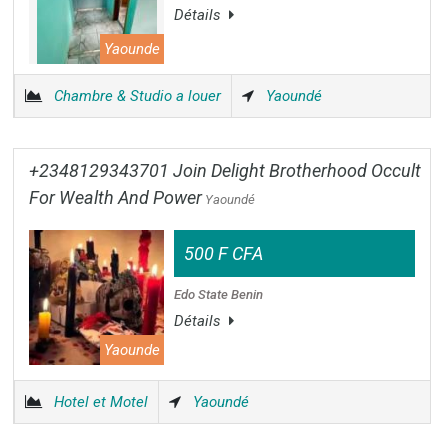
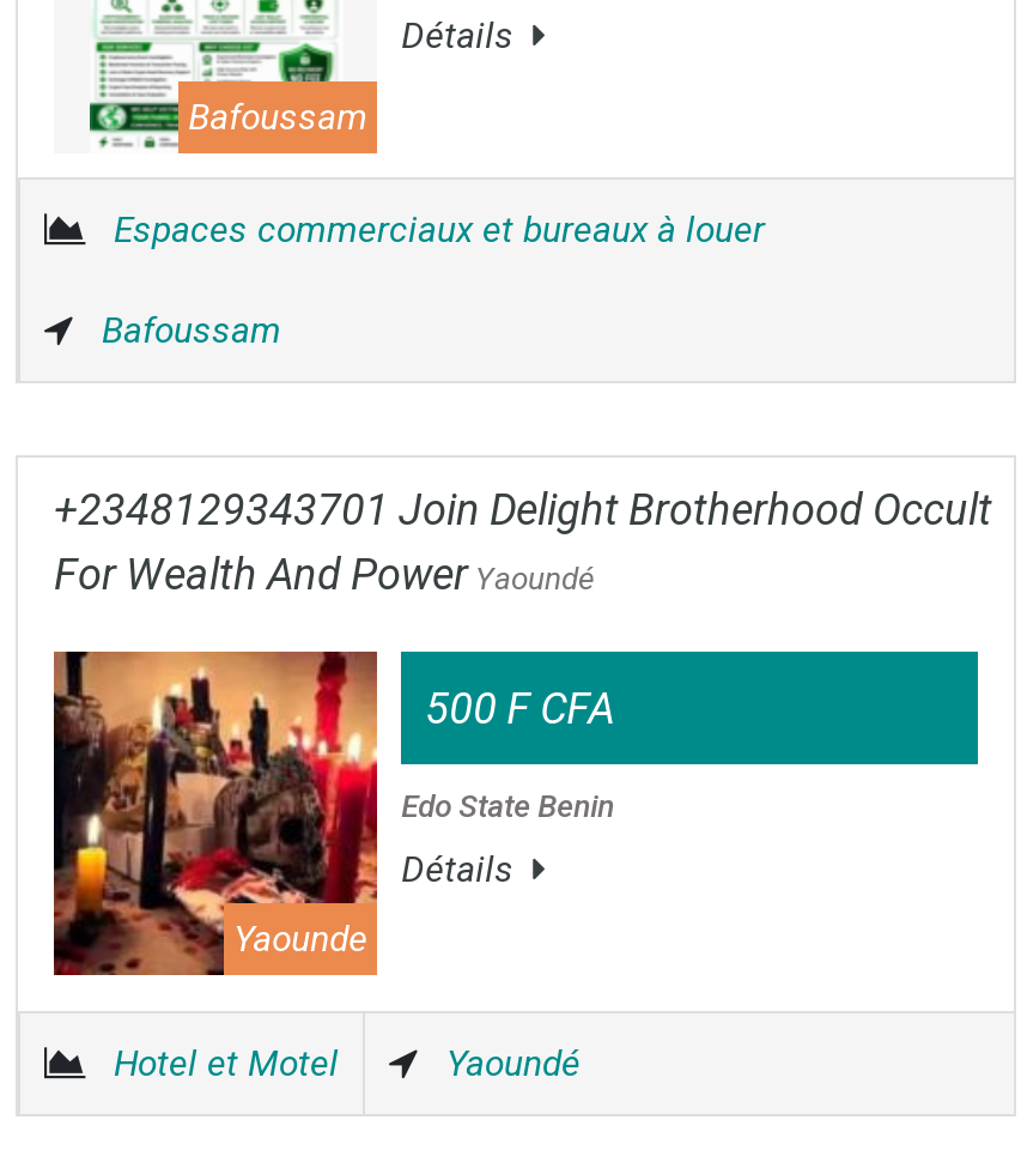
[104,40,160,58] Yaounde -> [188,96,368,139] Bafoussam
[54,87,322,105] Chambre & Studio a louer | Yaoundé -> [102,209,765,352] Espaces commerciaux et bureaux à louer | Bafoussam

